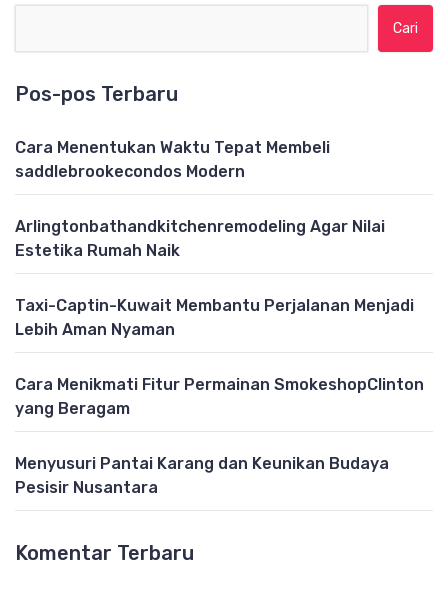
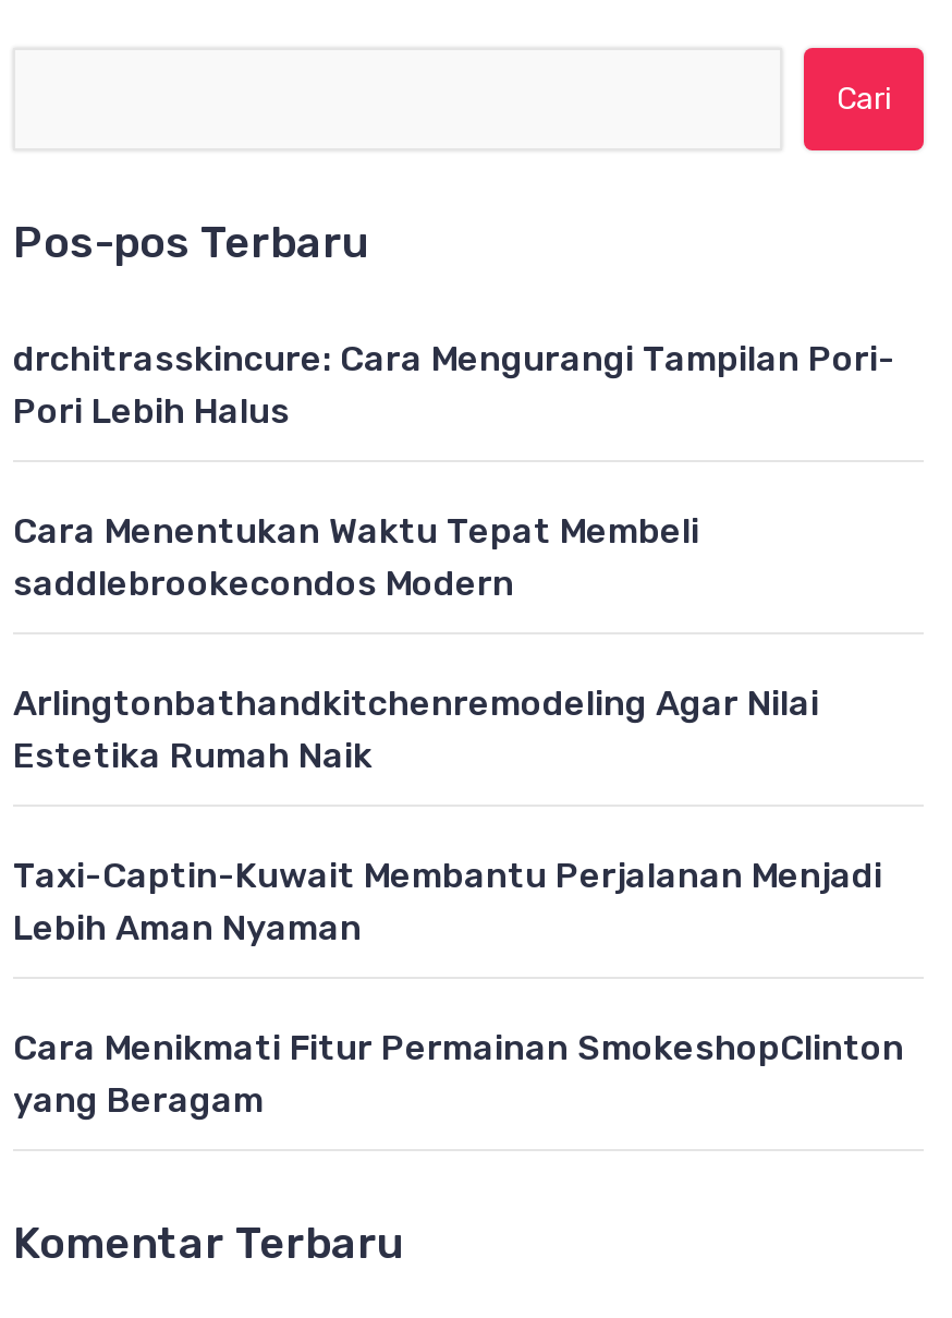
none -> [13,338,895,432] drchitrasskincure: Cara Mengurangi Tampilan Pori- | Pori Lebih Halus
moved [15,138,424,418] -> [13,510,904,1121]: Cara Menentukan Waktu Tepat Membeli | saddlebrookecondos Modern | Arlingtonbathandkitchenremodeling Agar Nilai | Estetika Rumah Naik | Taxi-Captin-Kuwait Membantu Perjalanan Menjadi | Lebih Aman Nyaman | Cara Menikmati Fitur Permainan SmokeshopClinton | yang Beragam
[15,454,389,497] Menyusuri Pantai Karang dan Keunikan Budaya | Pesisir Nusantara -> none

